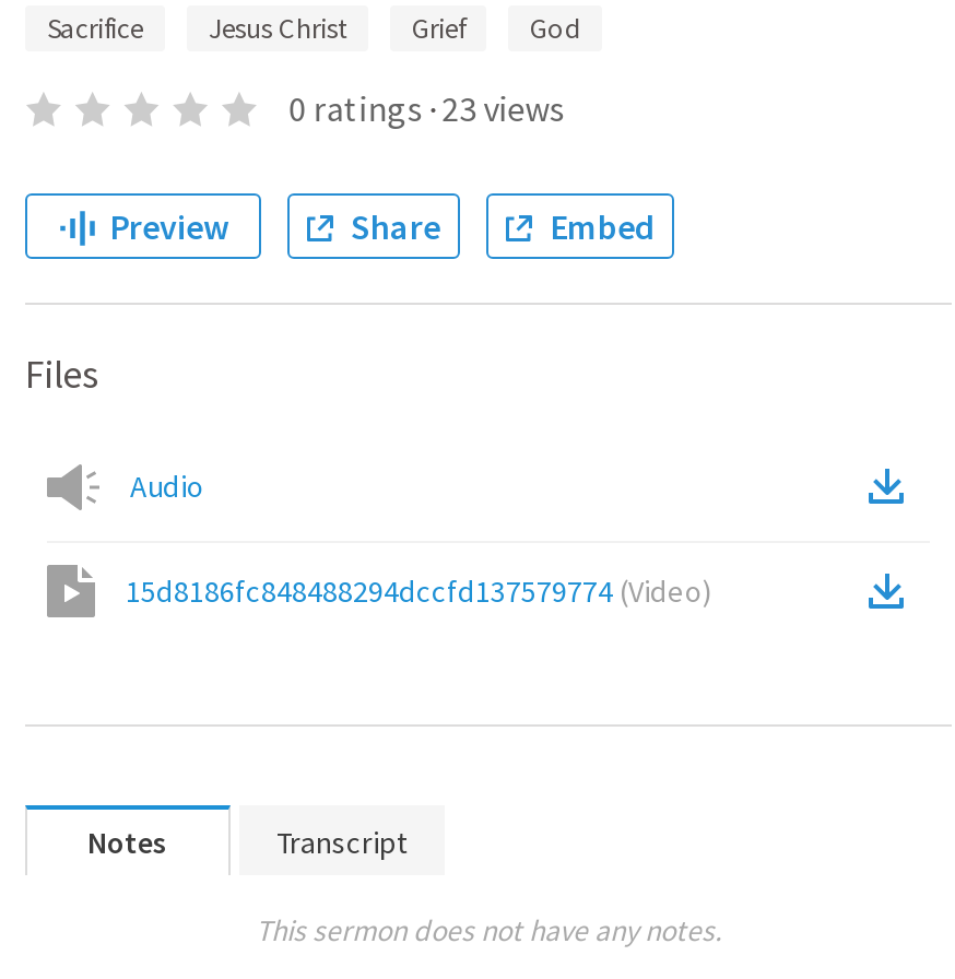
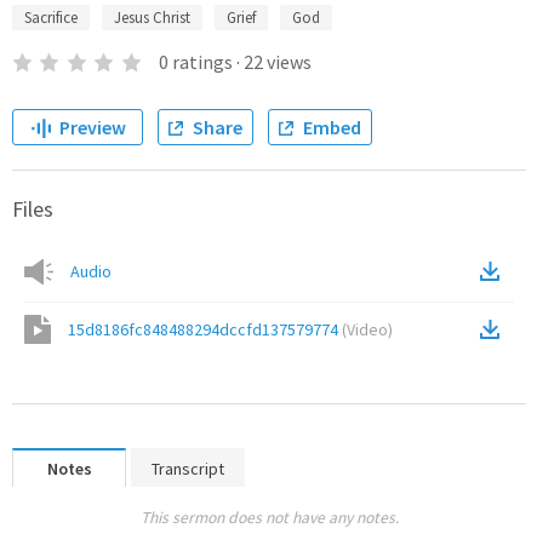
[289,86,564,130] 0 ratings · 23 views -> [158,50,311,74] 0 ratings · 22 views

